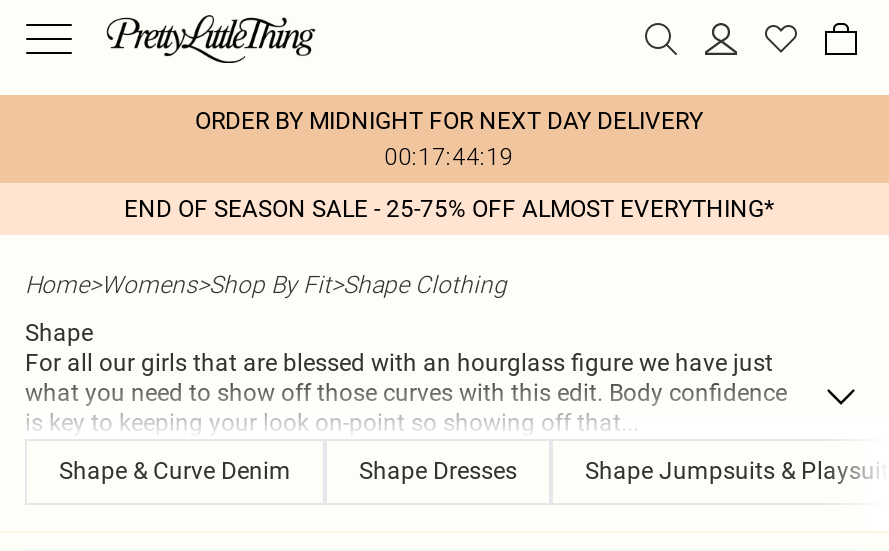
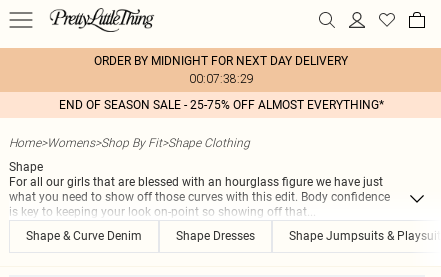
[384,141,514,171] 00:17:44:19 -> [188,71,253,86] 00:07:38:29

